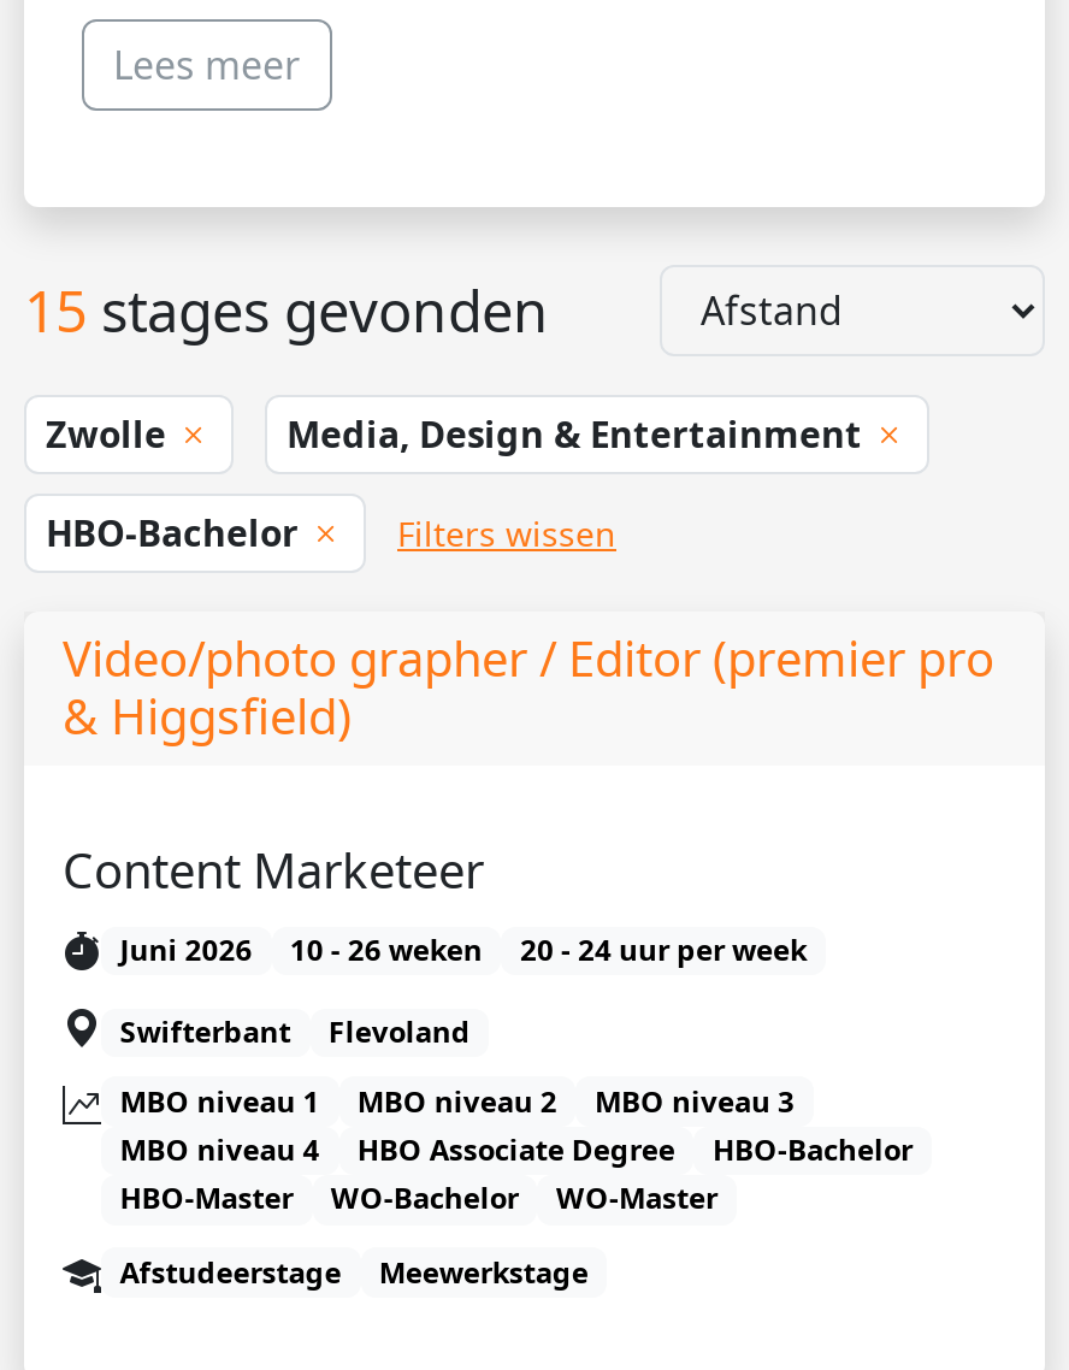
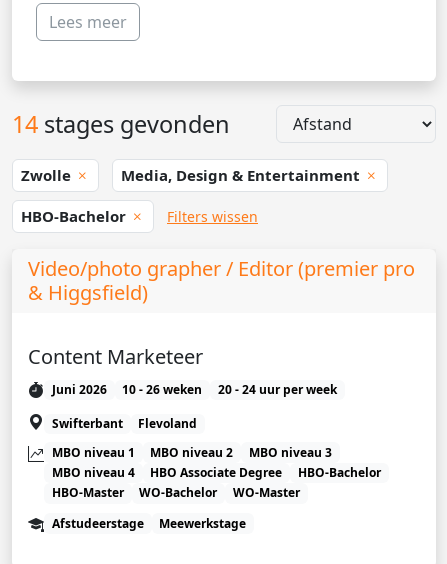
[24,272,549,349] 15 stages gevonden -> [12,108,230,140] 14 stages gevonden

